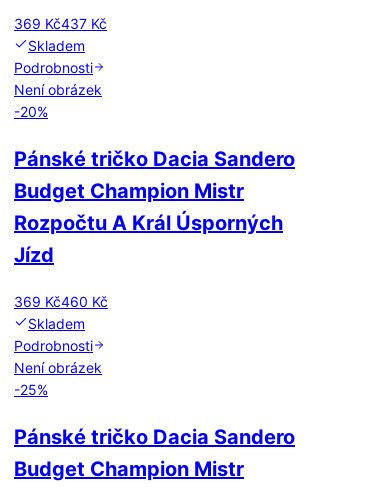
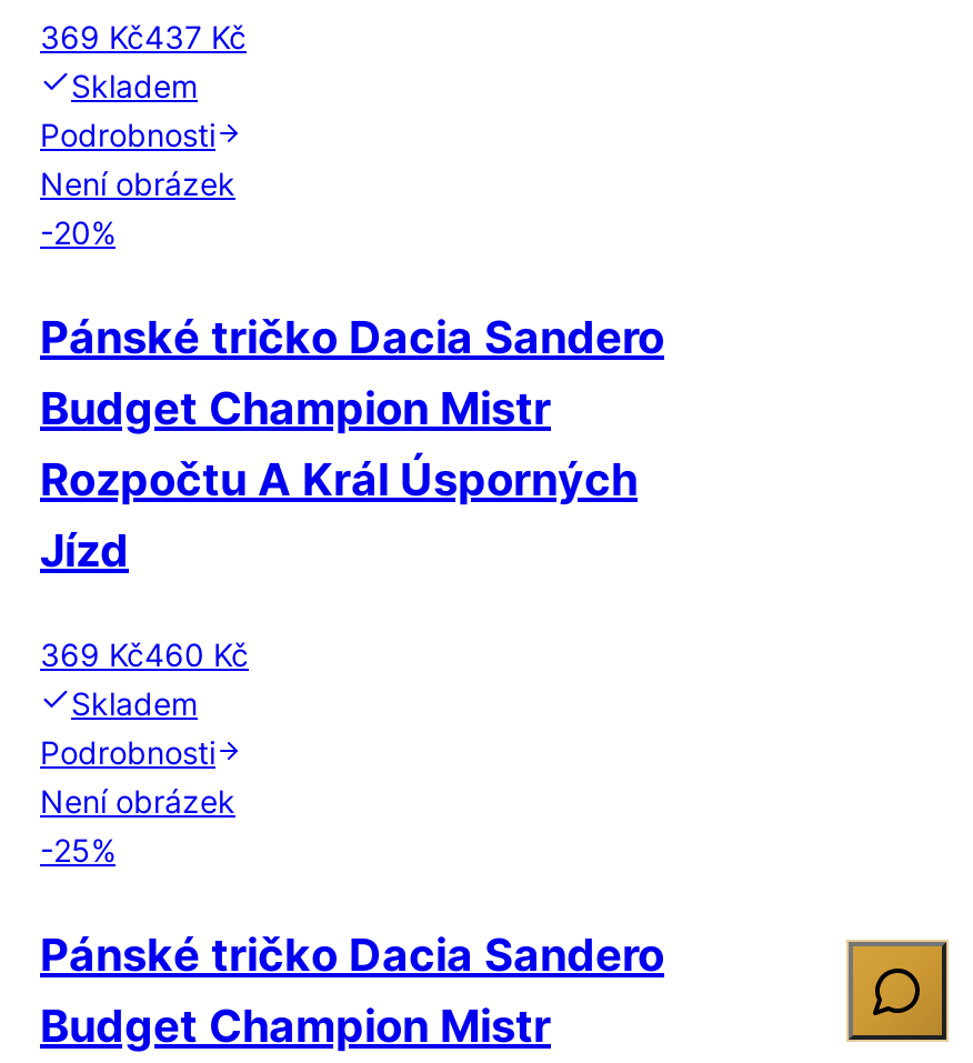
none -> [844,937,951,1044] [image]

